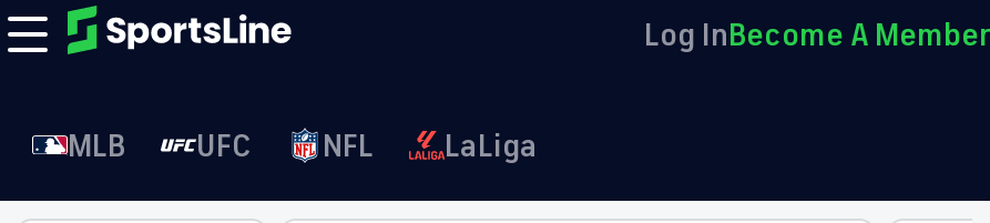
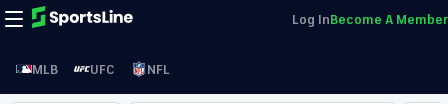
[445,126,538,164] LaLiga -> none

